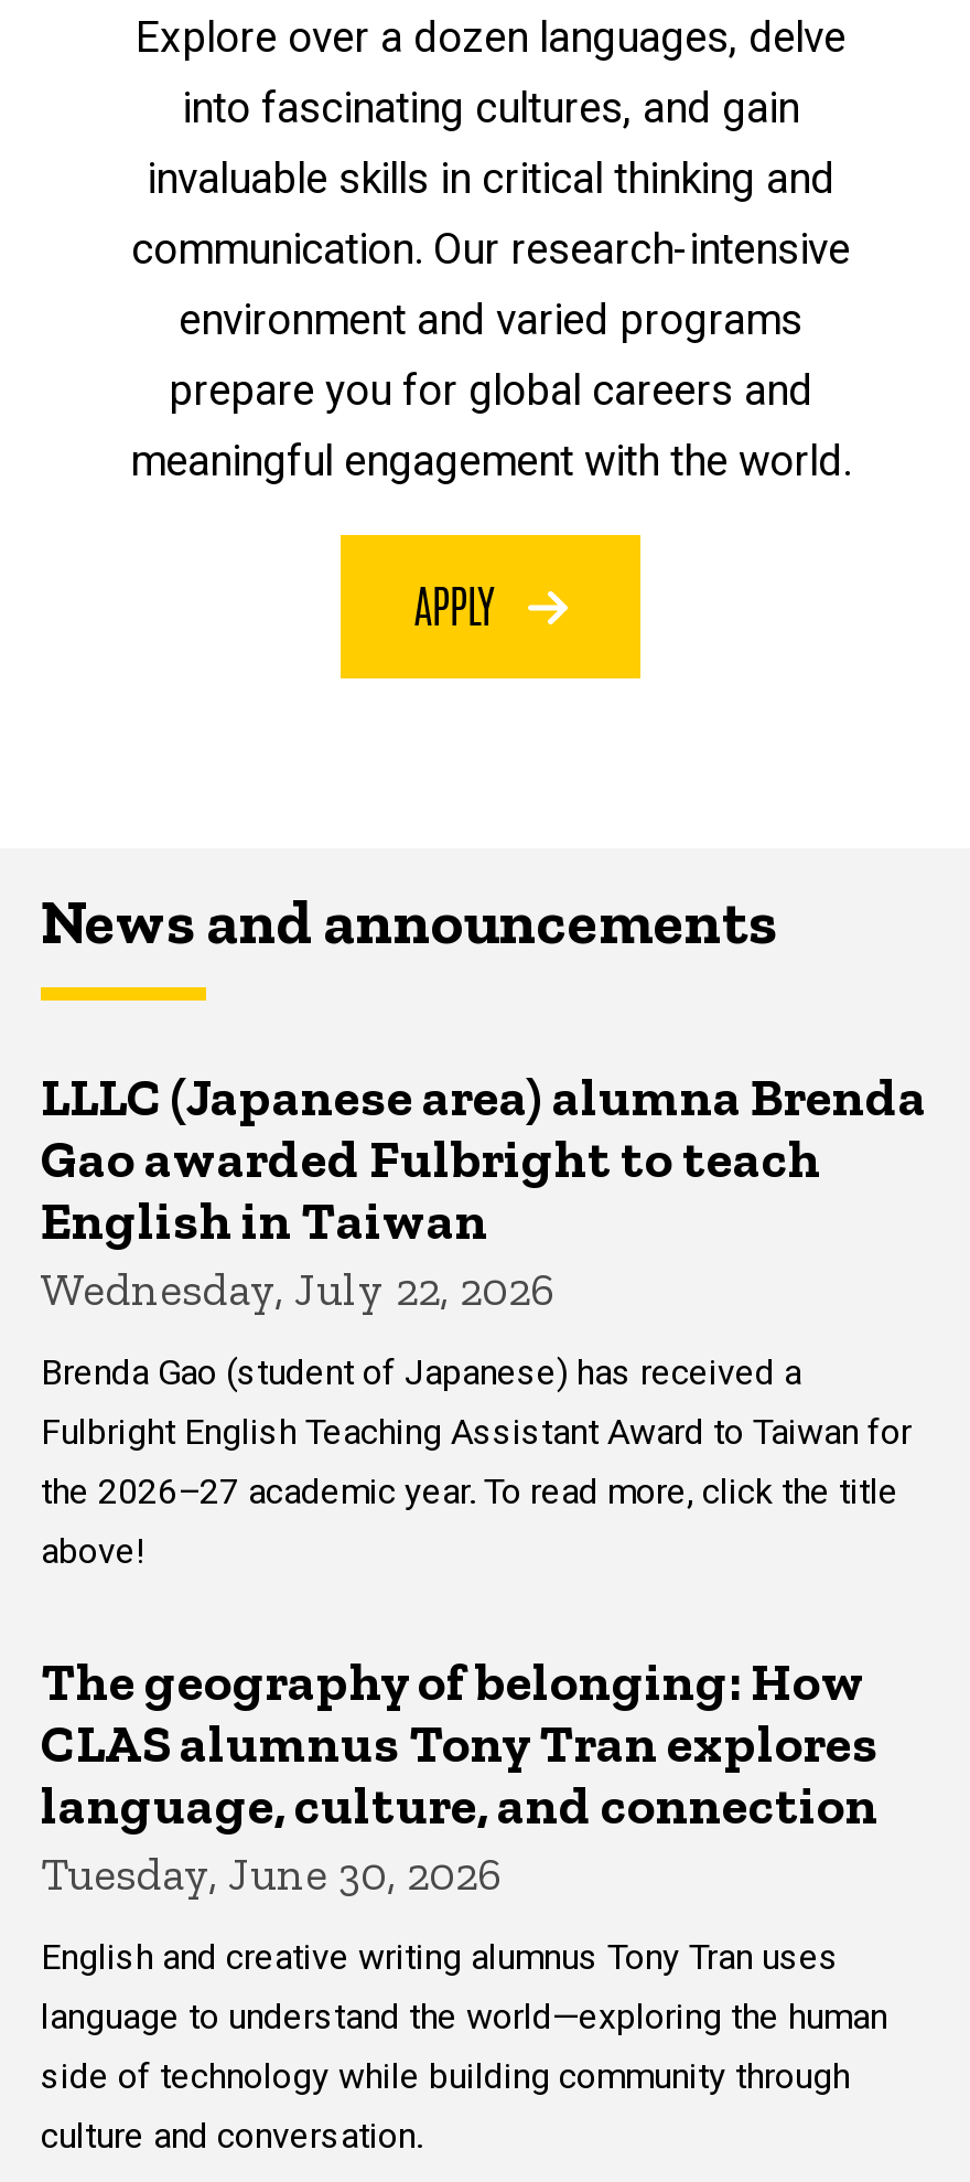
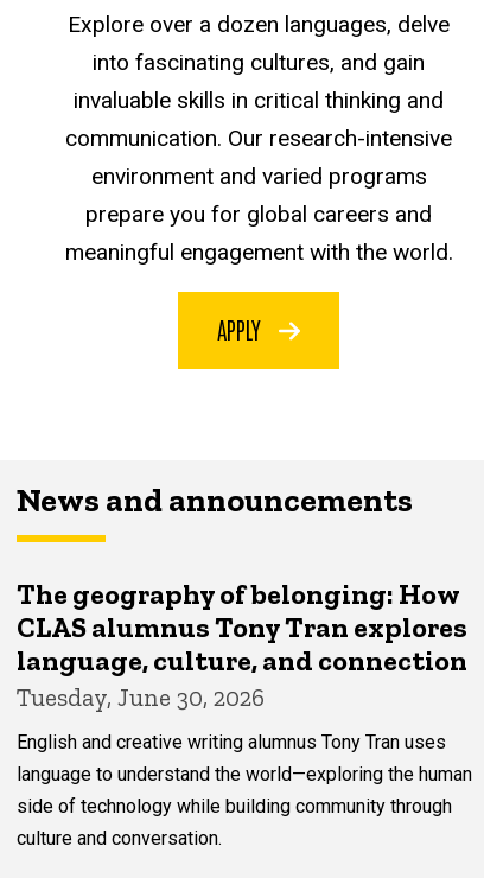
[41,1064,927,1572] LLLC (Japanese area) alumna Brenda | Gao awarded Fulbright to teach | English in Taiwan | Wednesday, July 22, 2026 | Brenda Gao (student of Japanese) has received a | Fulbright English Teaching Assistant Award to Taiwan for | the 2026–27 academic year. To read more, click the title | above! -> none

